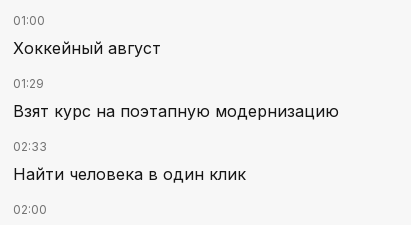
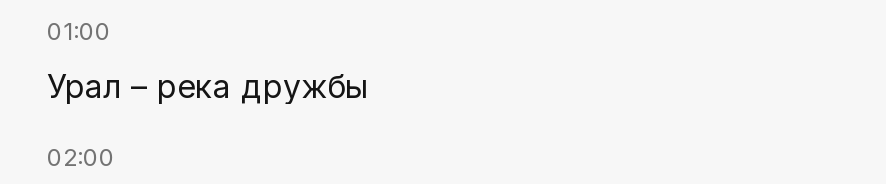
[13,38,339,184] Хоккейный август | 01:29 | Взят курс на поэтапную модернизацию | 02:33 | Найти человека в один клик -> [47,66,369,106] Урал – река дружбы

